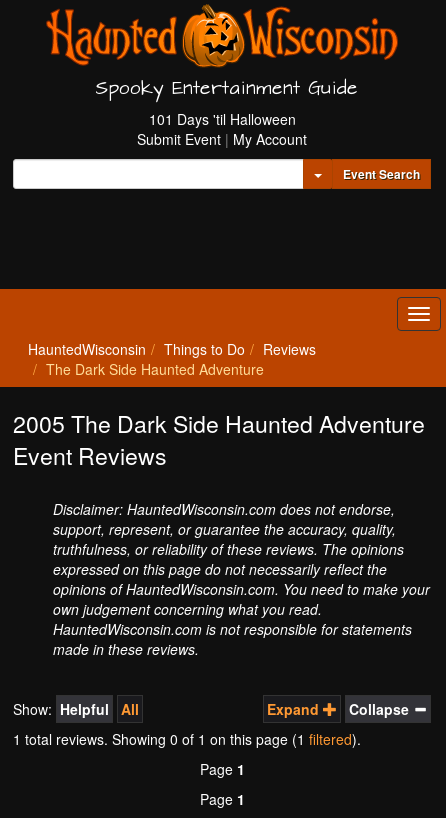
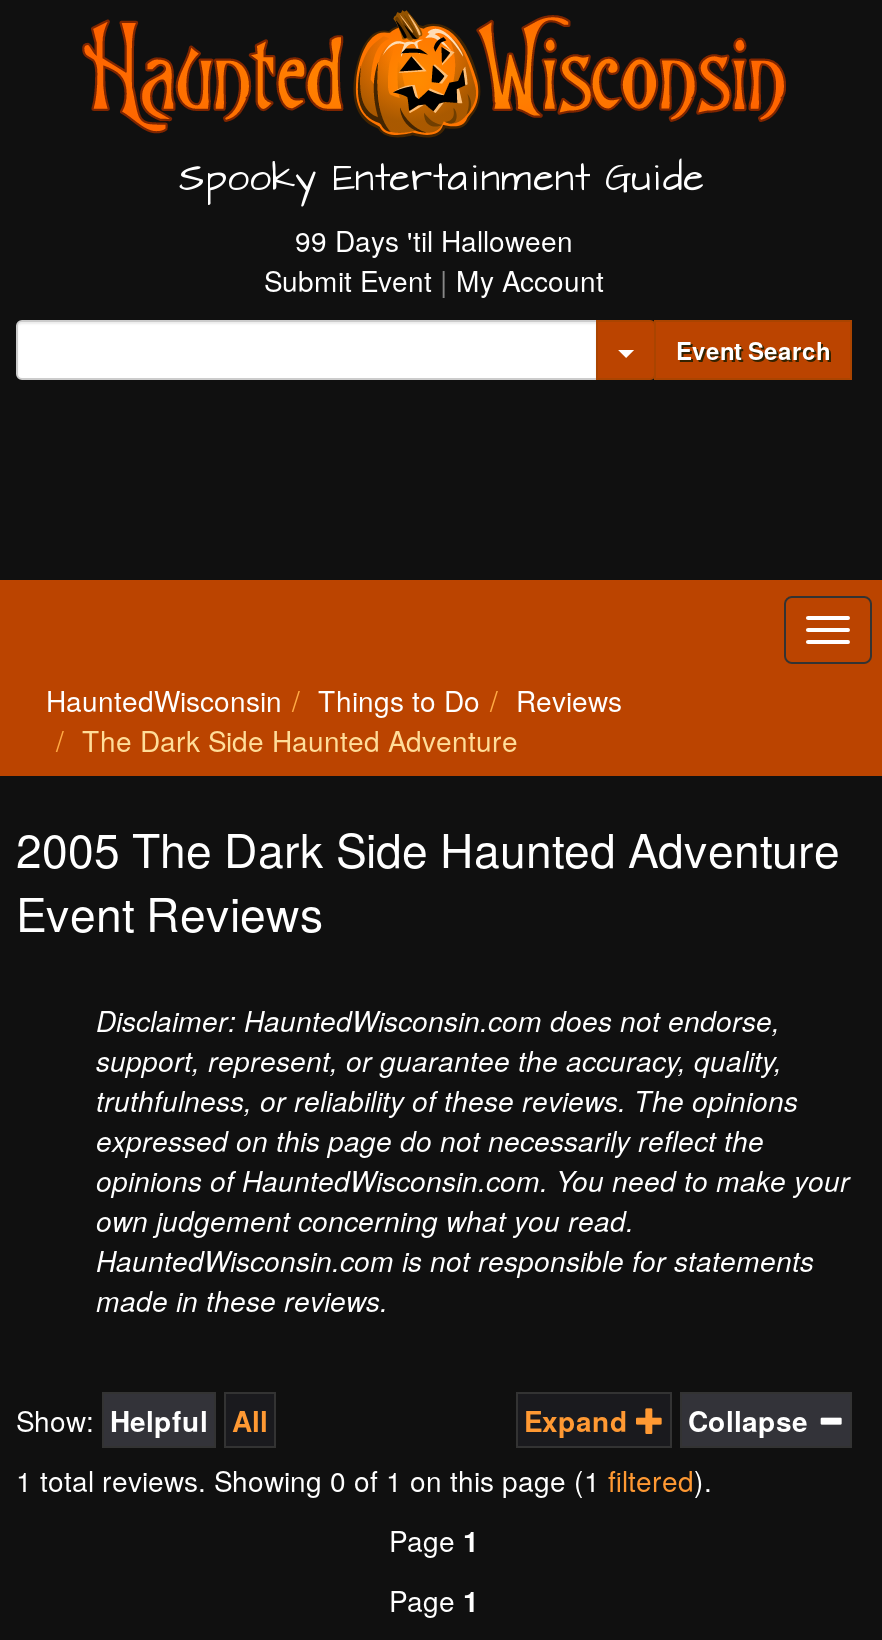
[148,109,295,129] 101 Days 'til Halloween -> [295,220,573,260] 99 Days 'til Halloween

